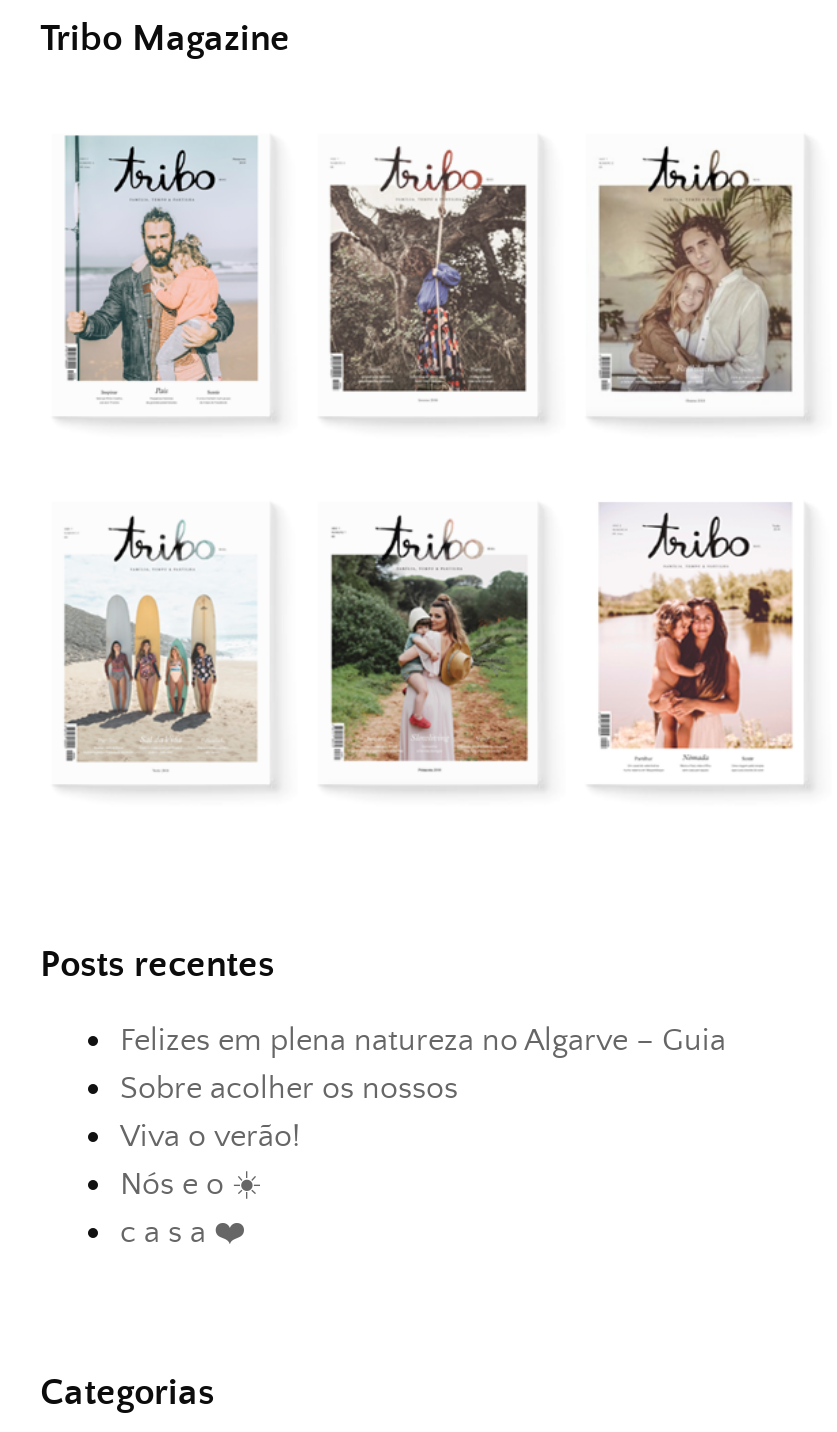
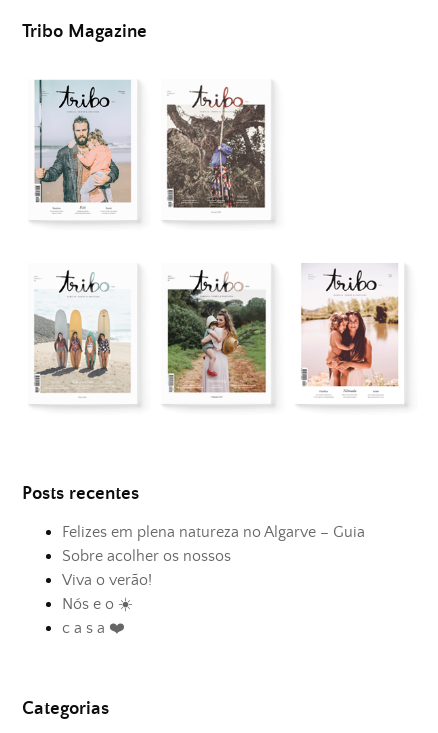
[594,144,812,424] [image] -> none

